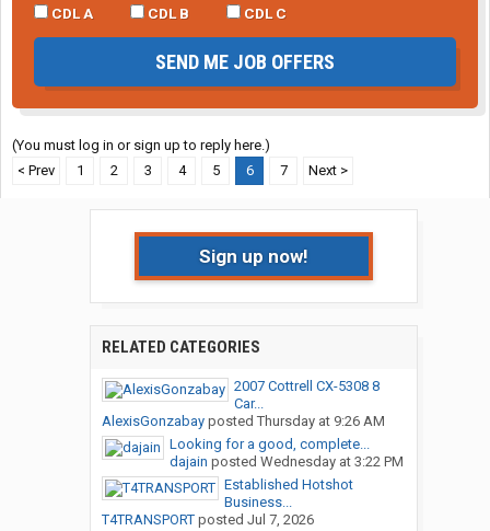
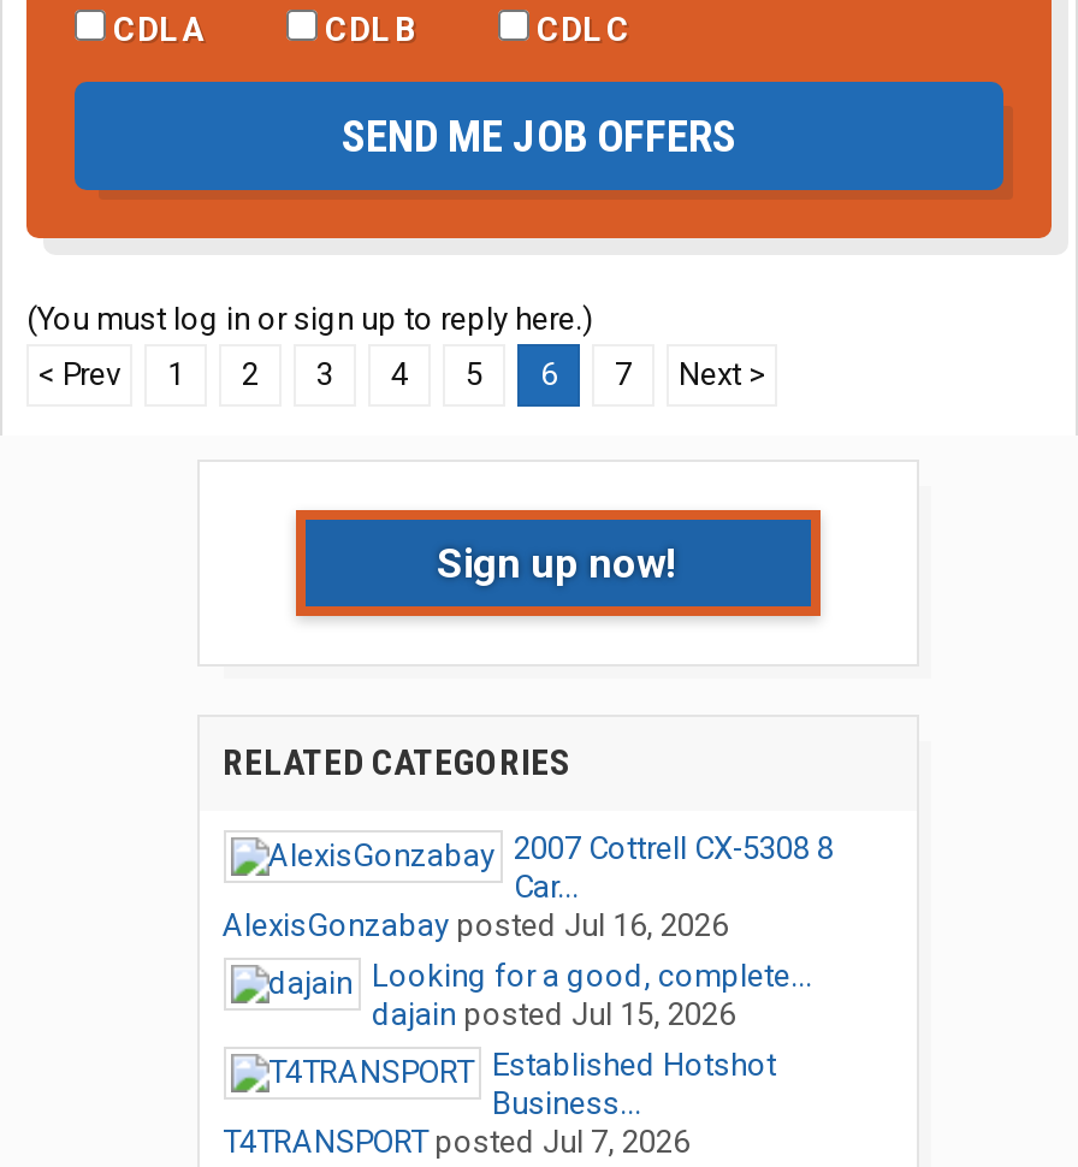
[101,413,384,429] AlexisGonzabay posted Thursday at 9:26 AM -> [223,907,728,943] AlexisGonzabay posted Jul 16, 2026
[169,453,403,470] dajain posted Wednesday at 3:22 PM -> [372,996,735,1032] dajain posted Jul 15, 2026

